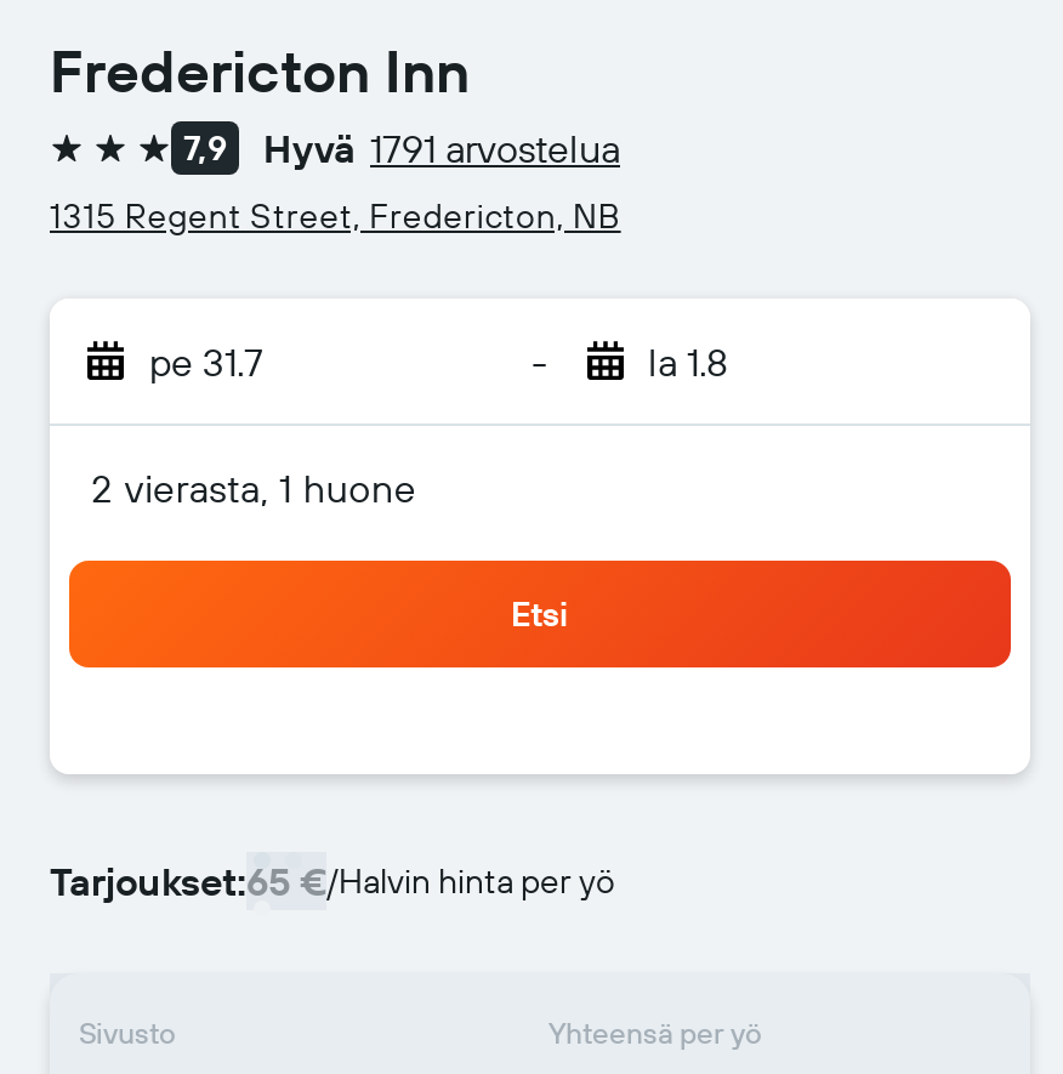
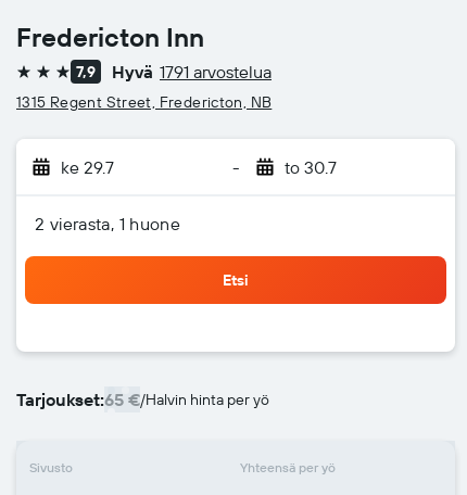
[149,337,263,386] pe 31.7 -> [61,156,114,178] ke 29.7
[648,337,728,386] la 1.8 -> [284,156,336,178] to 30.7

